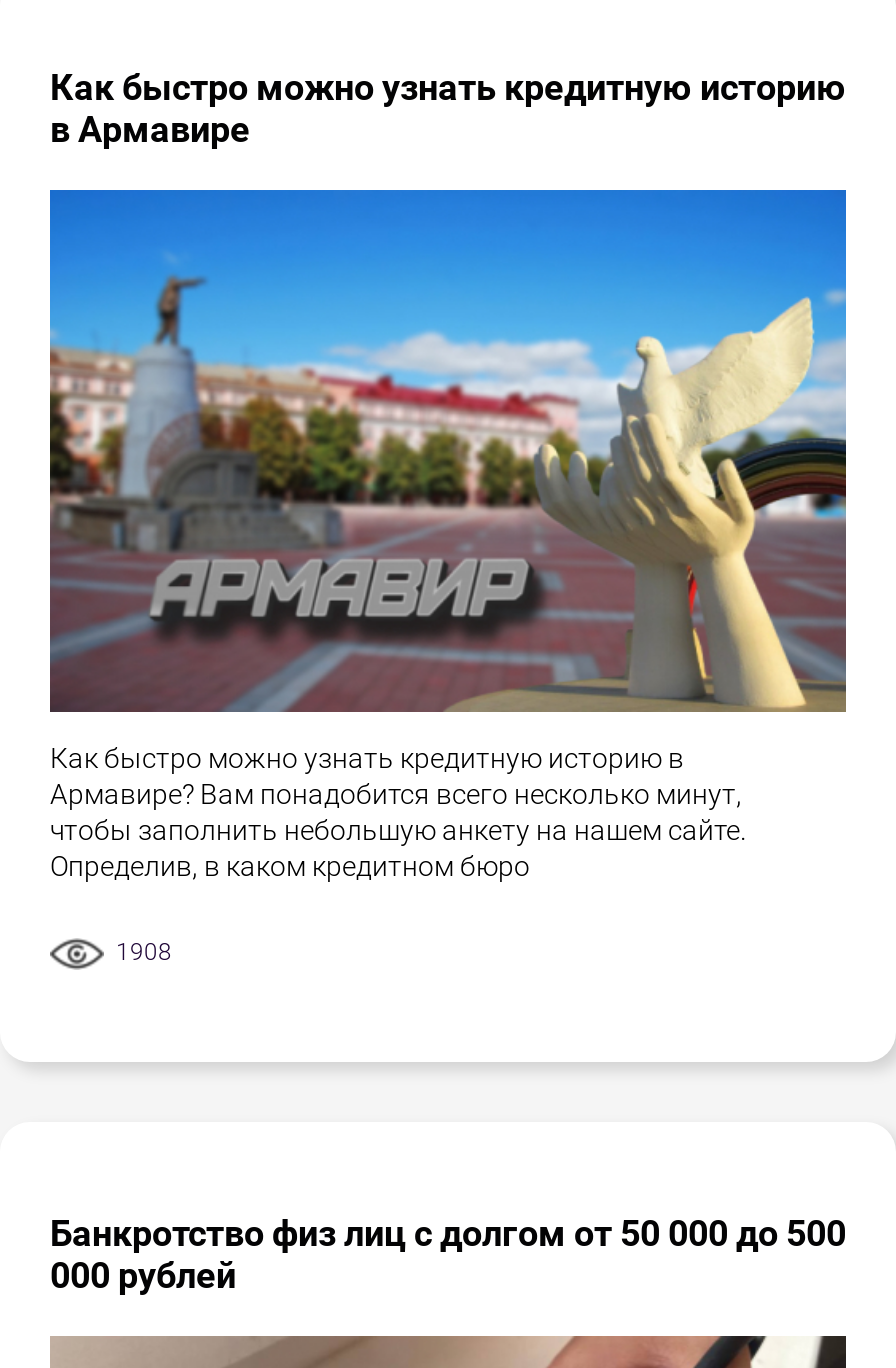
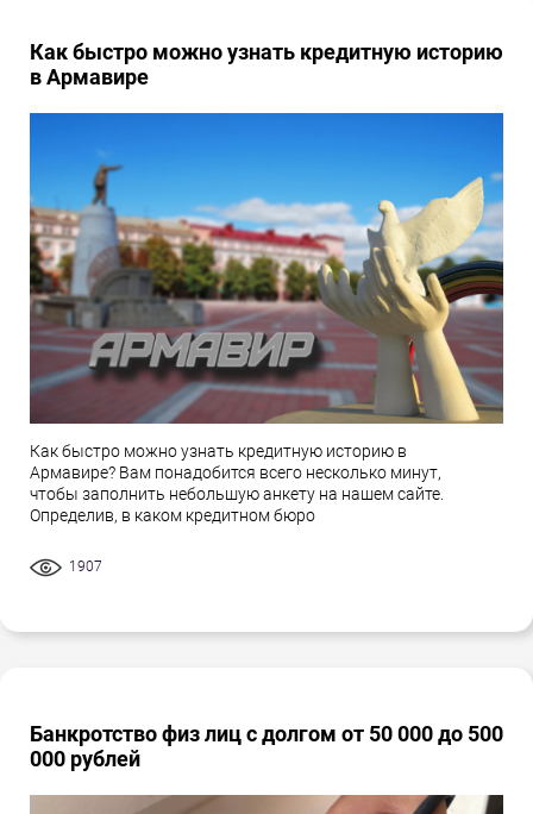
[116,938,172,966] 1908 -> [69,558,102,575] 1907

